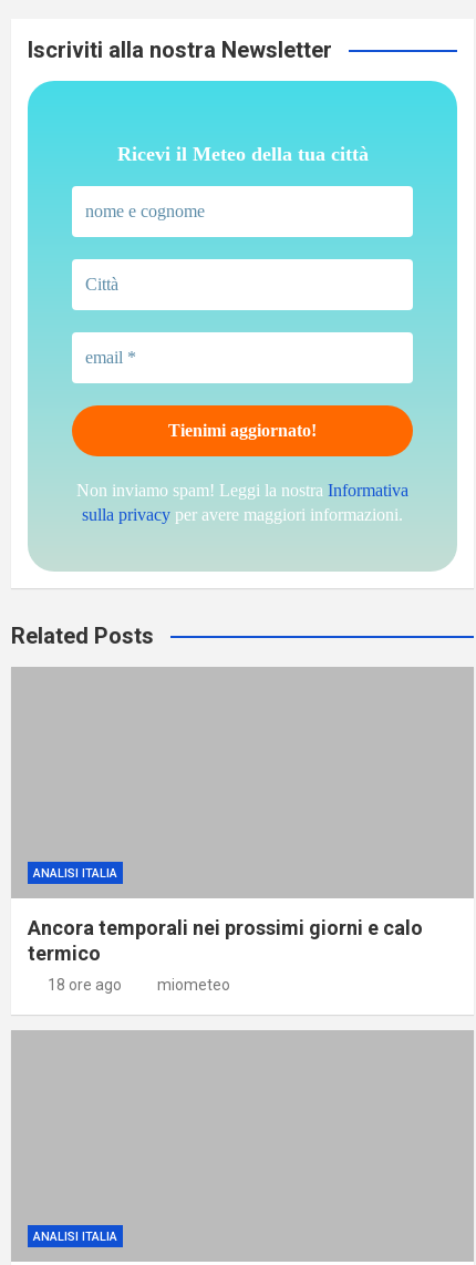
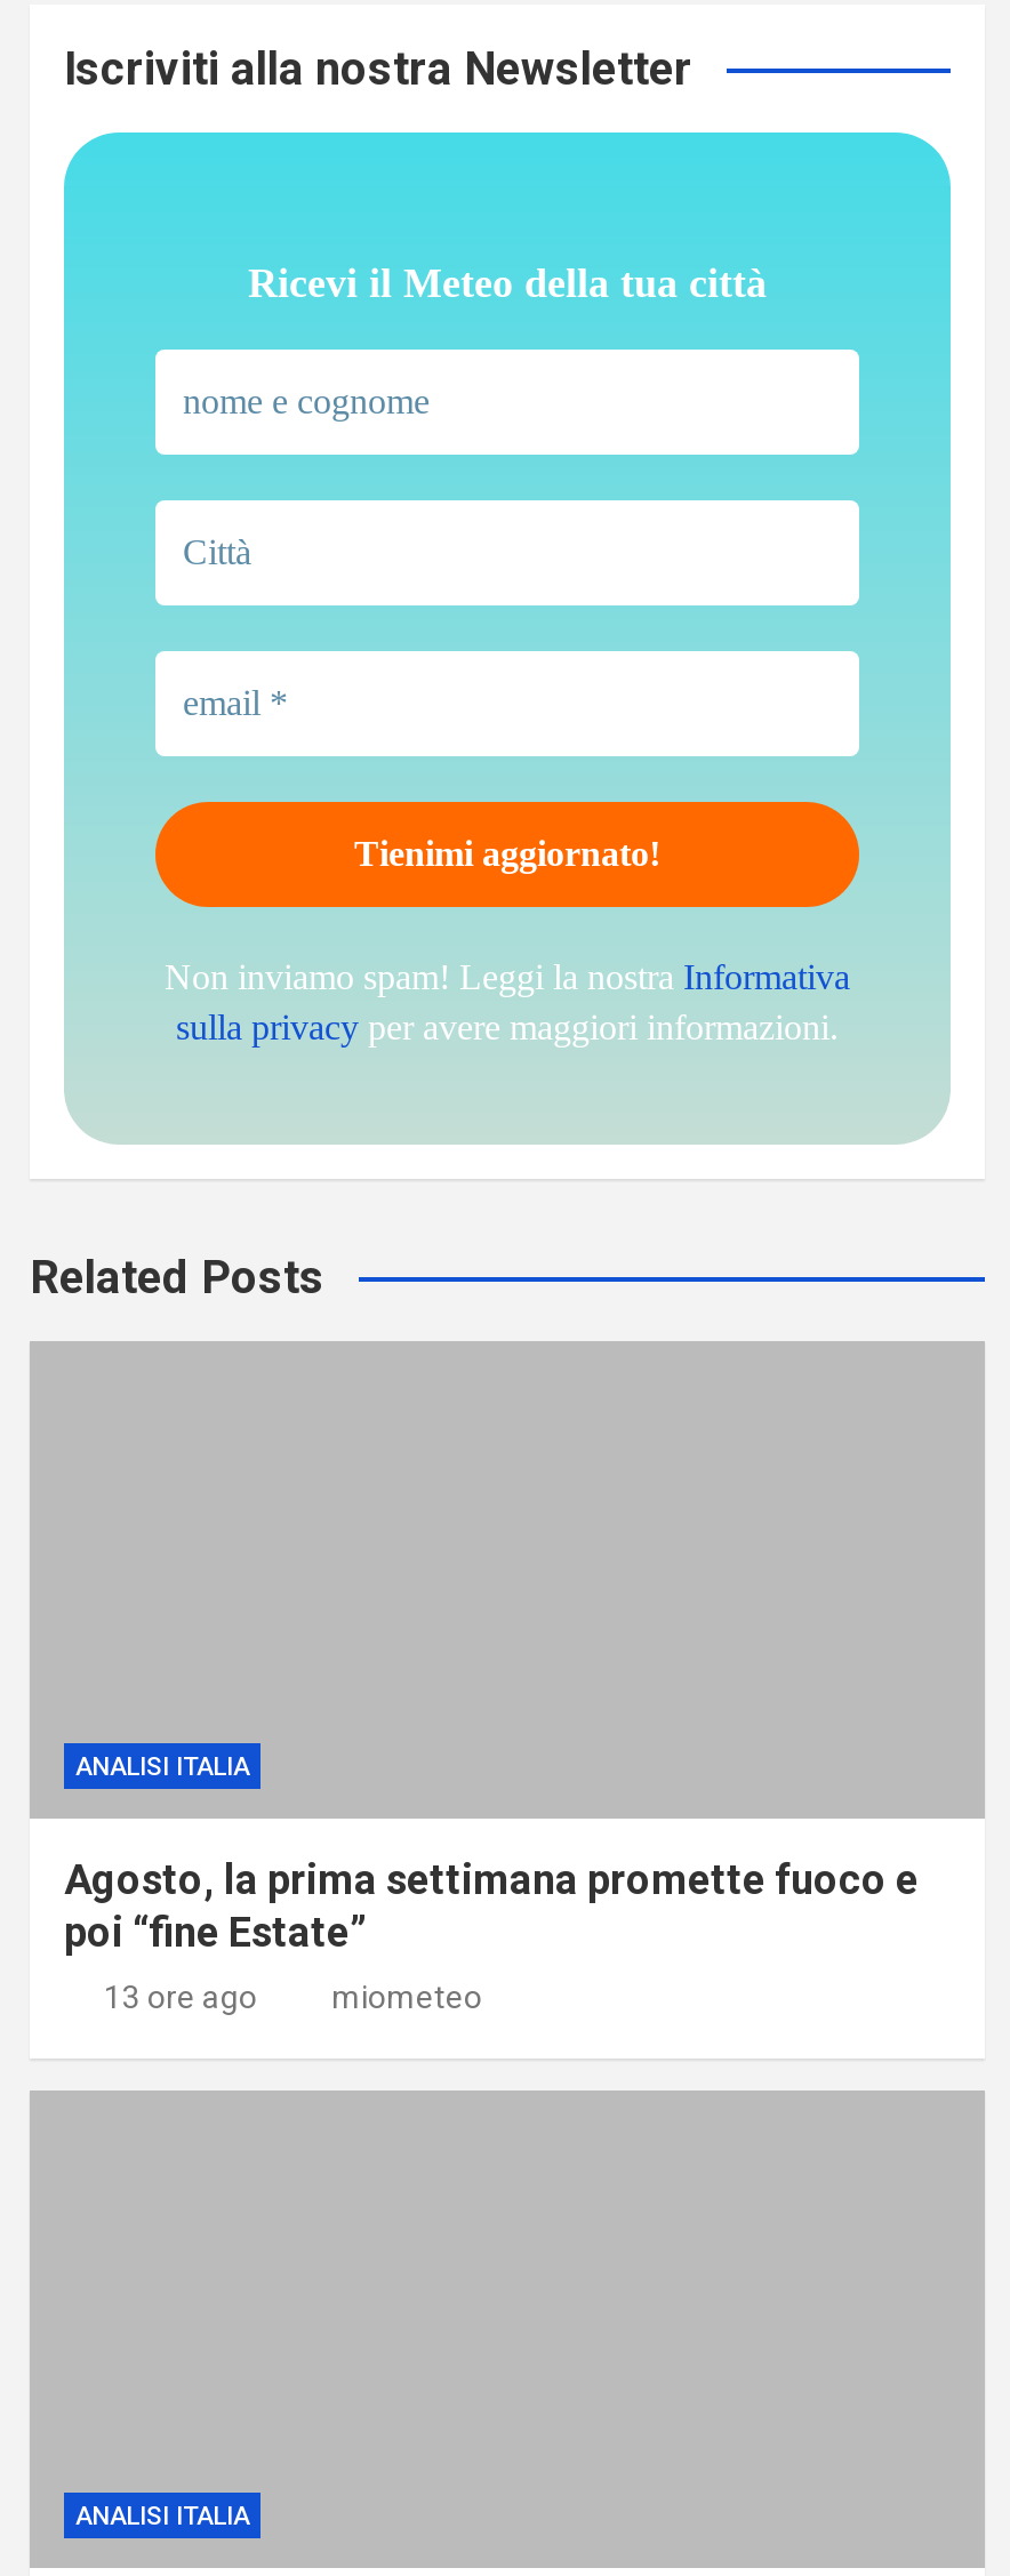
[28,916,423,964] Ancora temporali nei prossimi giorni e calo | termico -> [64,1854,919,1955] Agosto, la prima settimana promette fuoco e | poi “fine Estate”
[47,975,121,993] 18 ore ago -> [104,1978,257,2014] 13 ore ago

